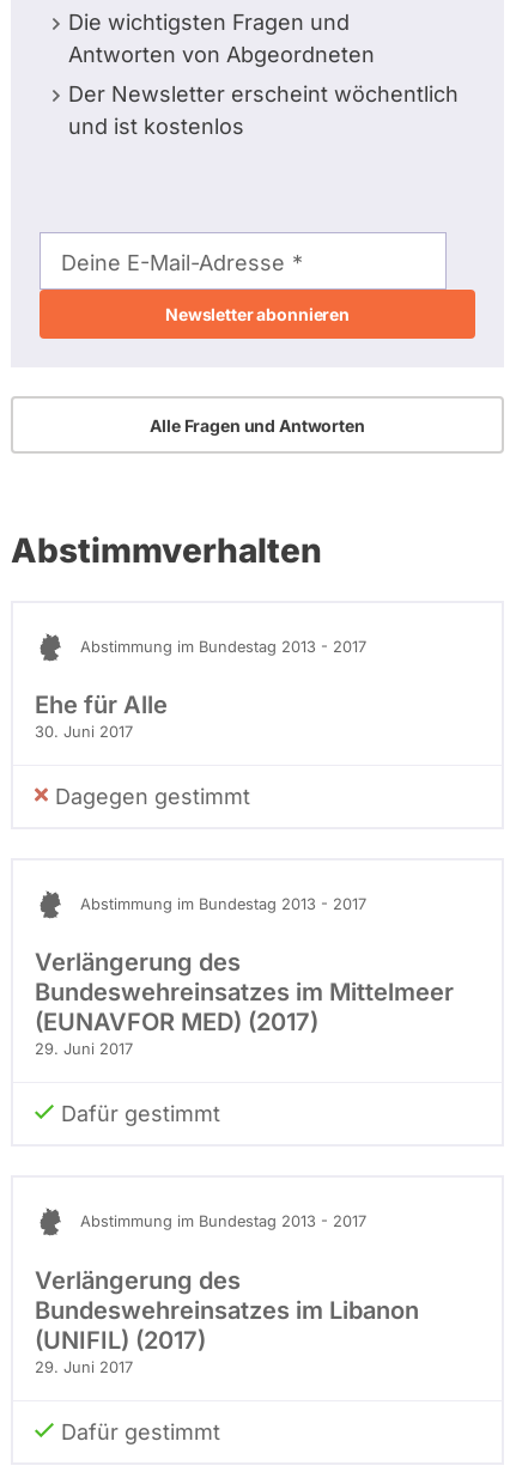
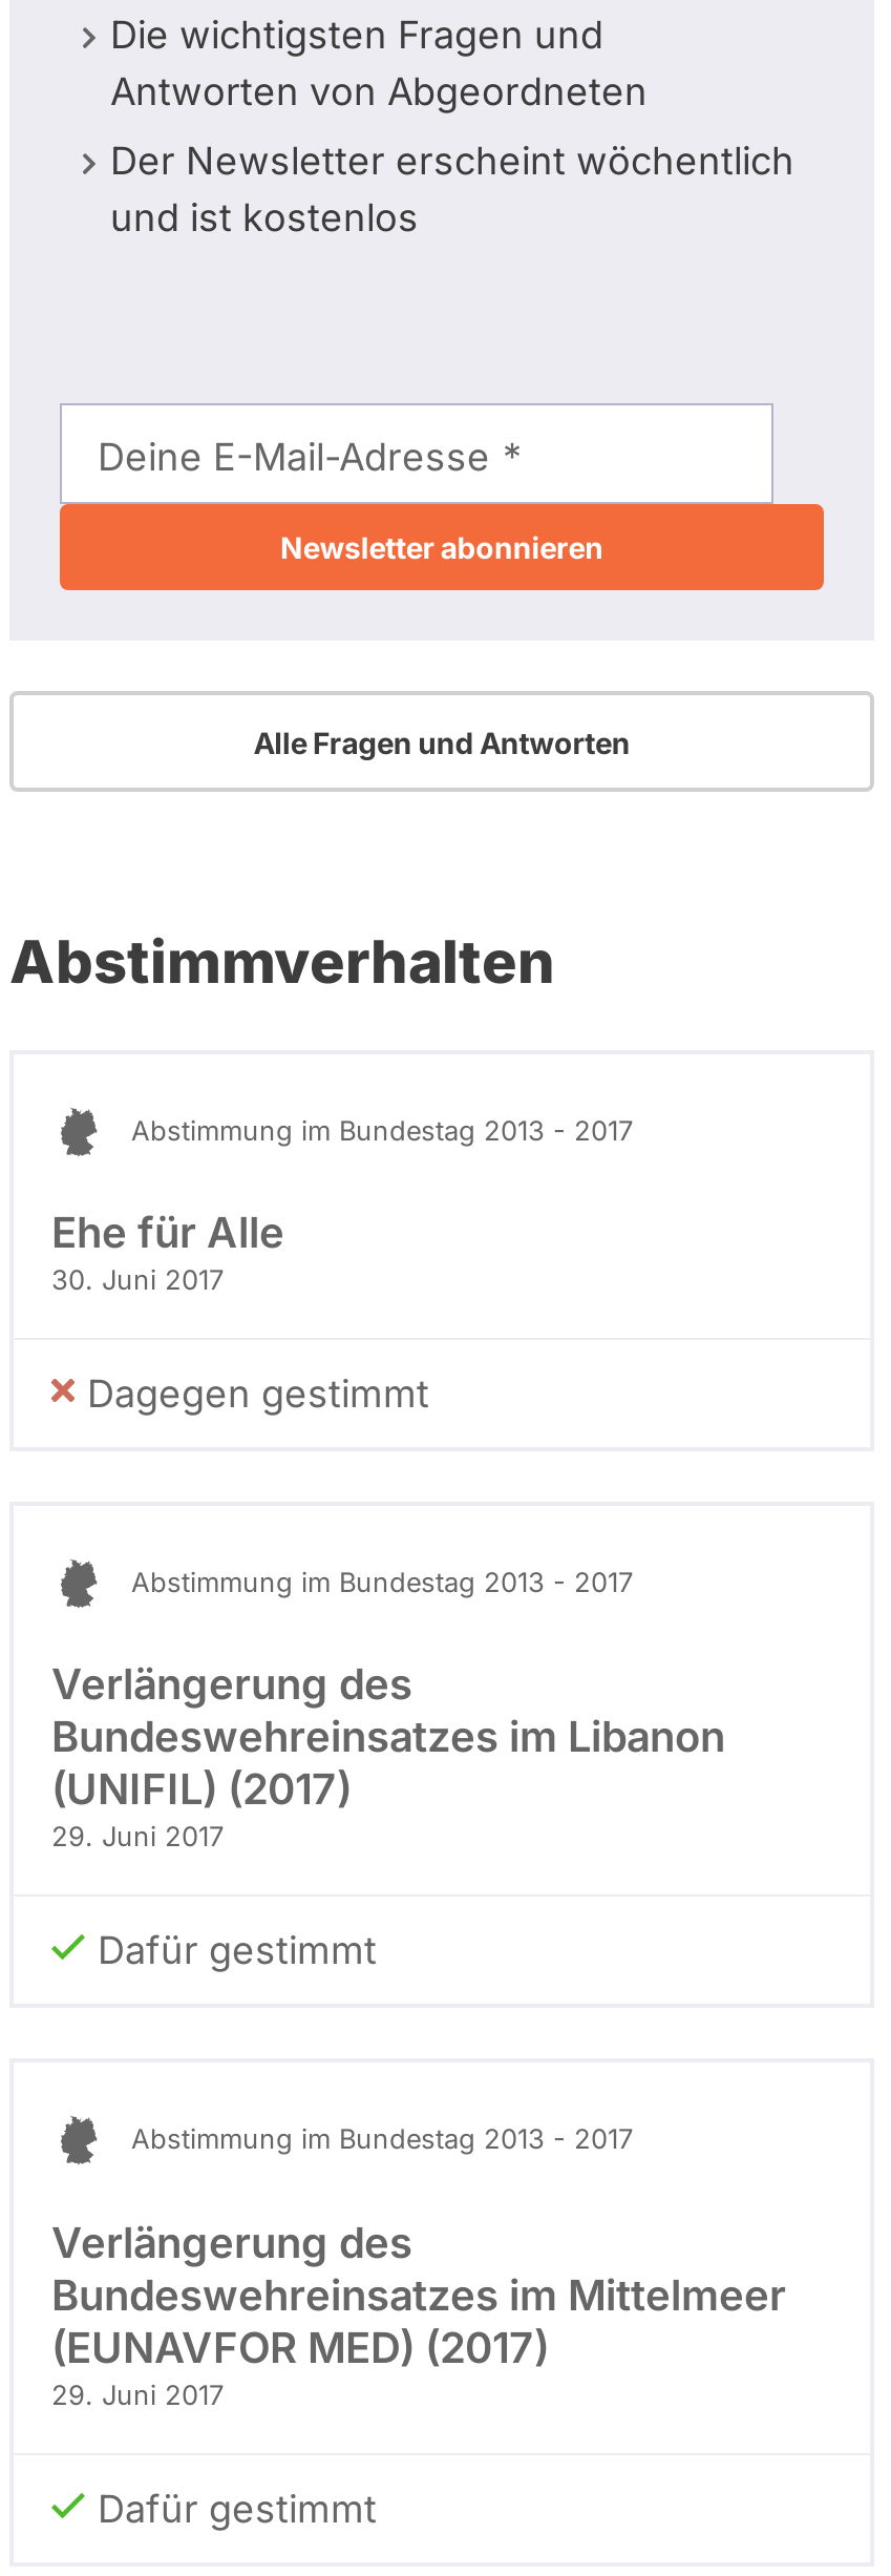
moved [35,978,454,1037] -> [51,2270,786,2372]: Bundeswehreinsatzes im Mittelmeer | (EUNAVFOR MED) (2017)
moved [35,1296,419,1354] -> [51,1713,725,1815]: Bundeswehreinsatzes im Libanon | (UNIFIL) (2017)

